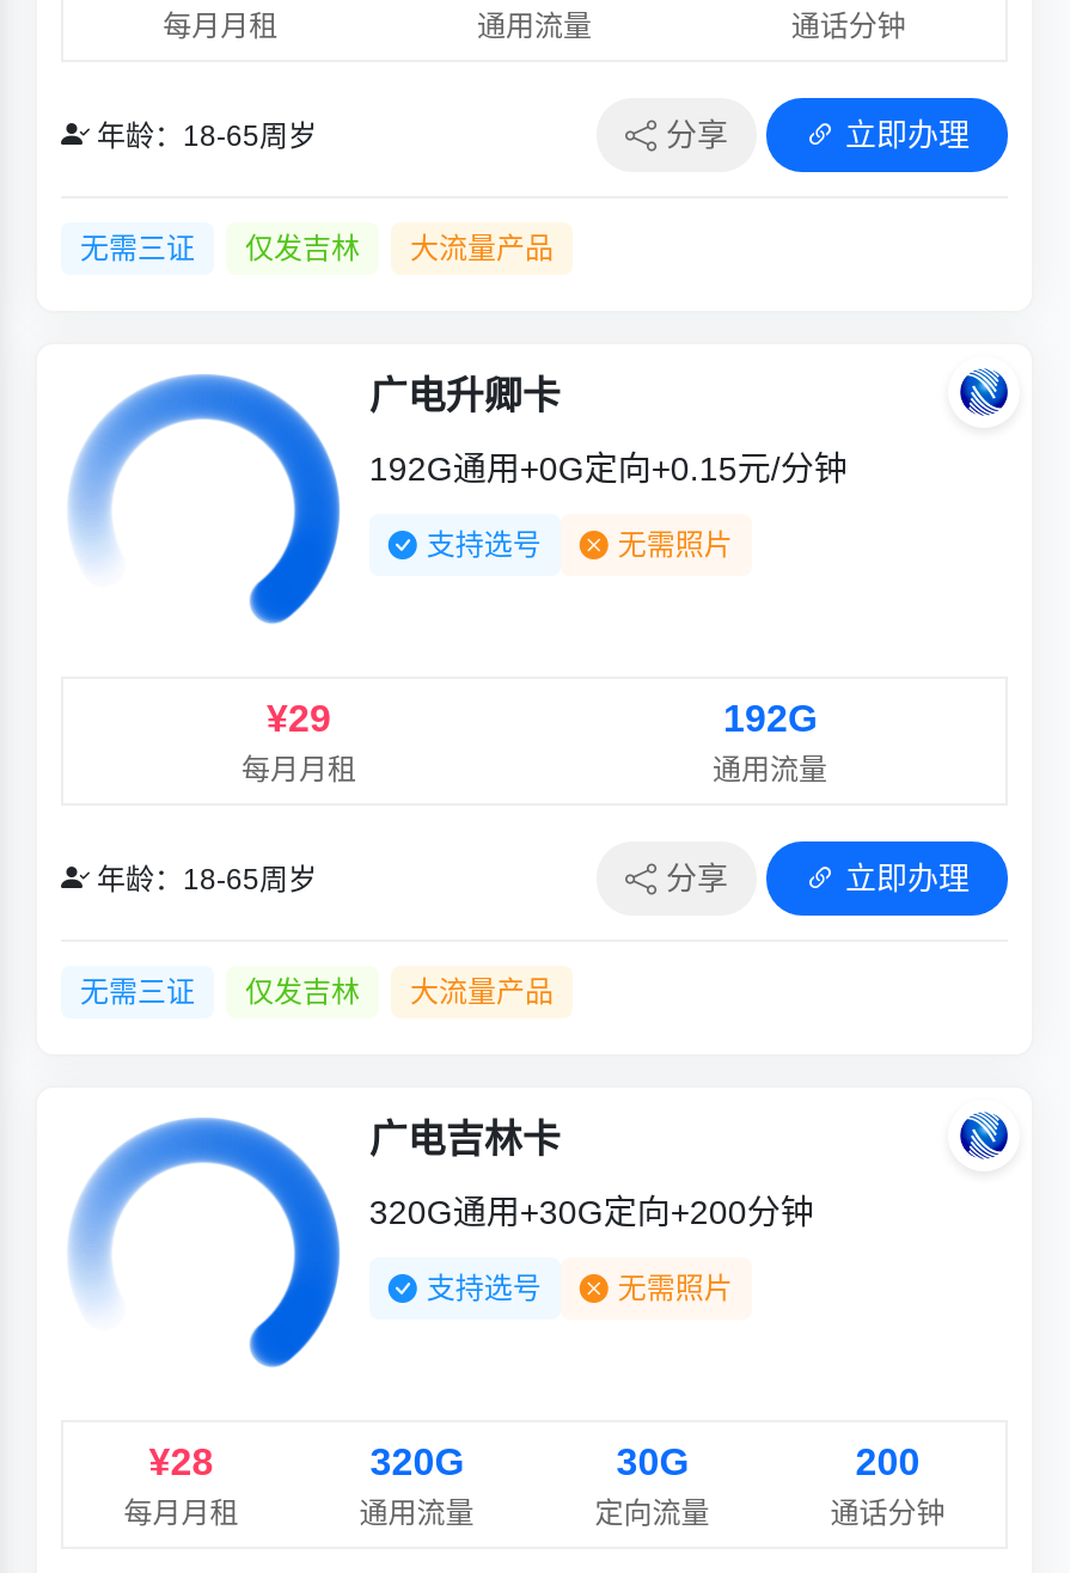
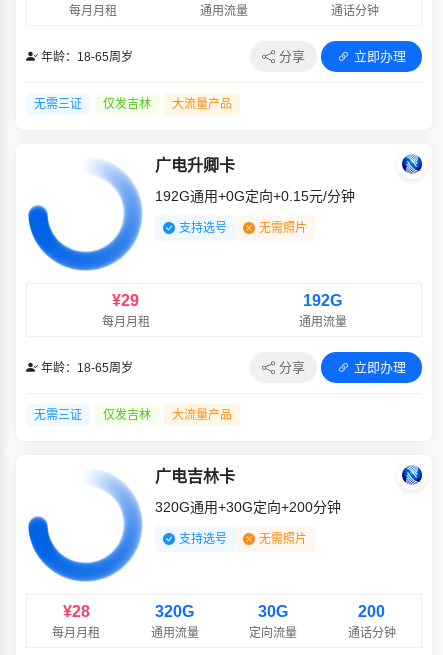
[68,373,338,645] [image] -> [28,157,141,271] [image]
[68,1116,338,1389] [image] -> [28,468,141,582] [image]

